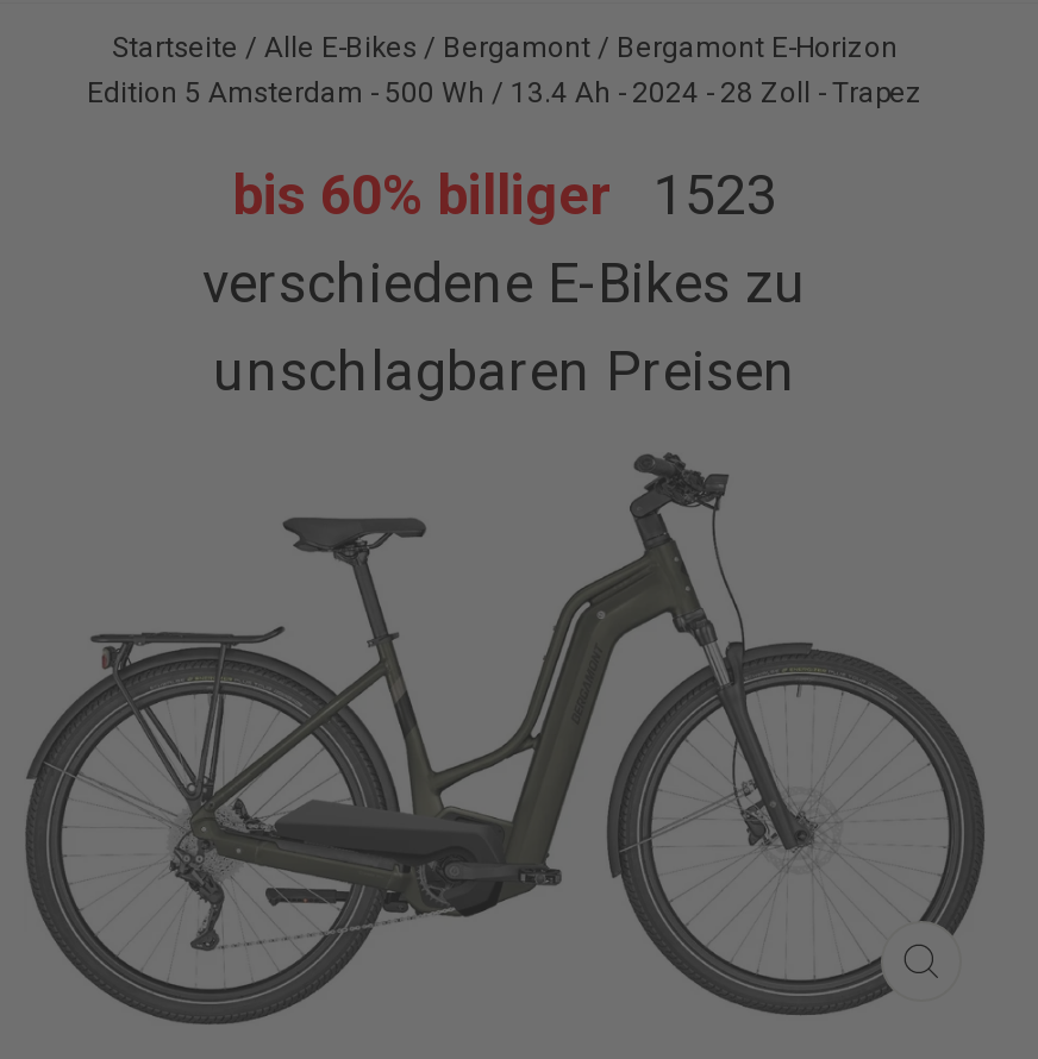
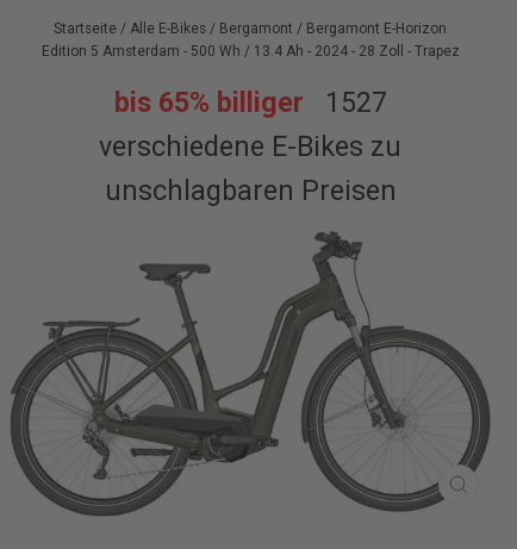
[232,162,777,228] bis 60% billiger 1523 -> [114,86,387,119] bis 65% billiger 1527

